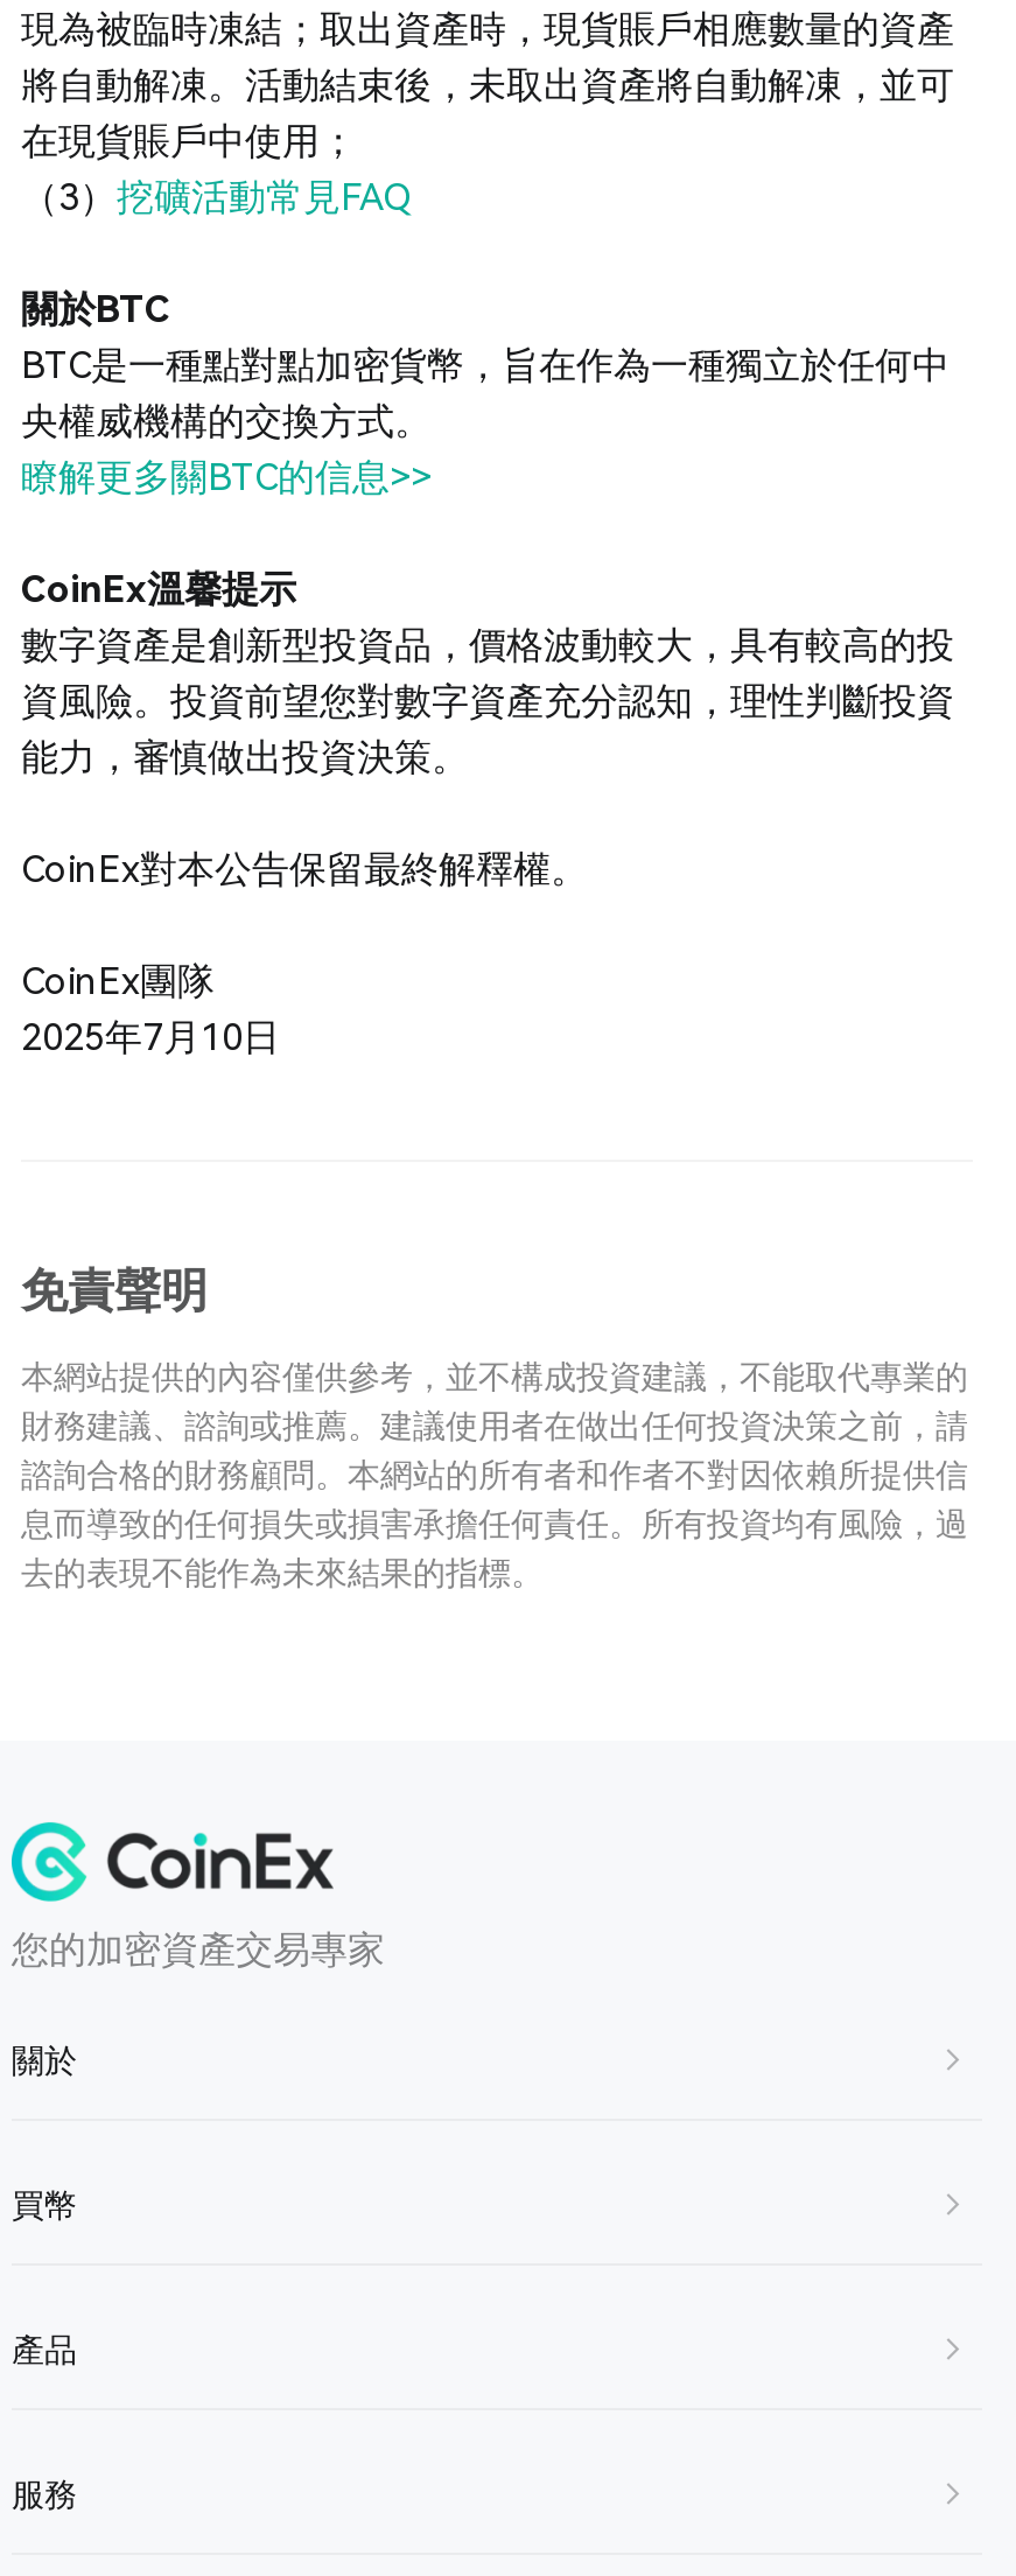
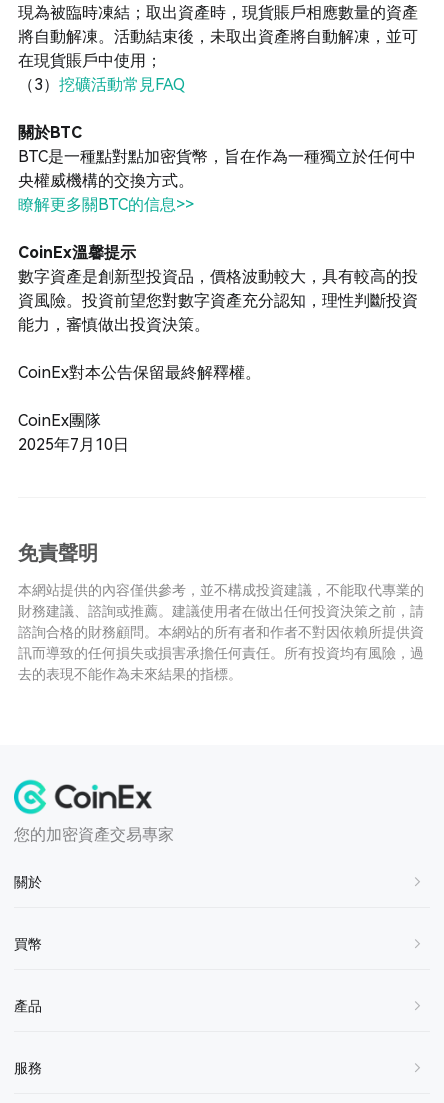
[21,1457,968,1494] 諮詢合格的財務顧問。本網站的所有者和作者不對因依賴所提供信 -> [18,624,424,640] 諮詢合格的財務顧問。本網站的所有者和作者不對因依賴所提供資
[21,1506,968,1543] 息而導致的任何損失或損害承擔任何責任。所有投資均有風險，過 -> [18,645,424,661] 訊而導致的任何損失或損害承擔任何責任。所有投資均有風險，過

